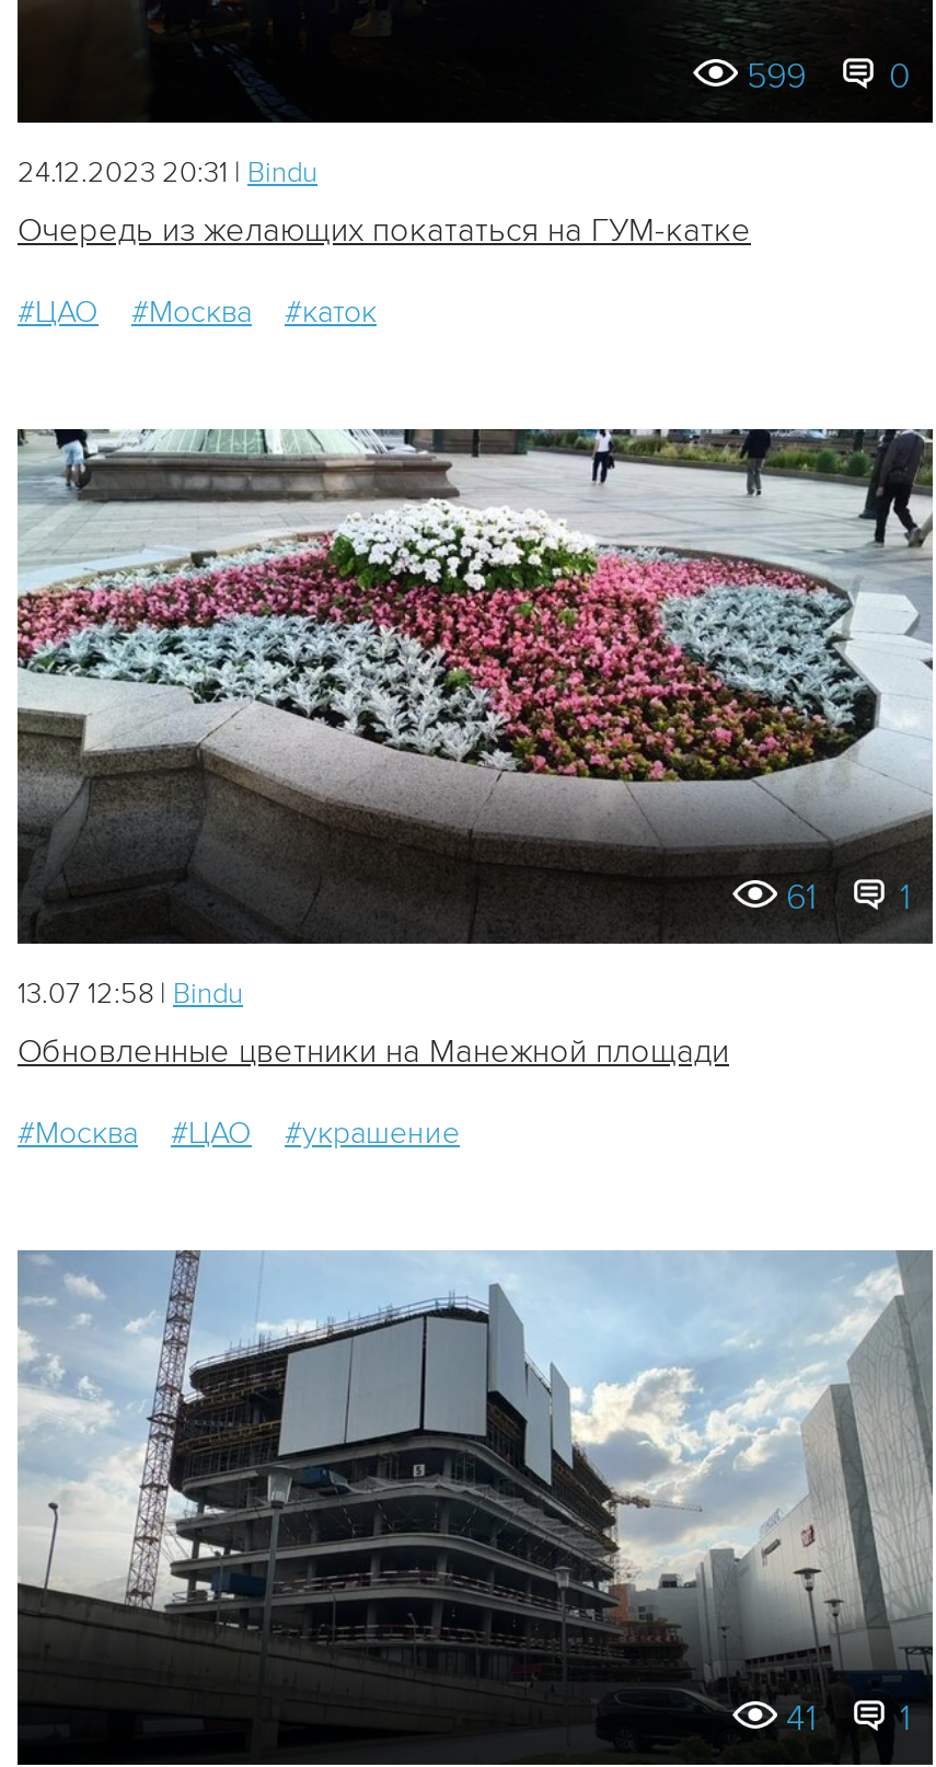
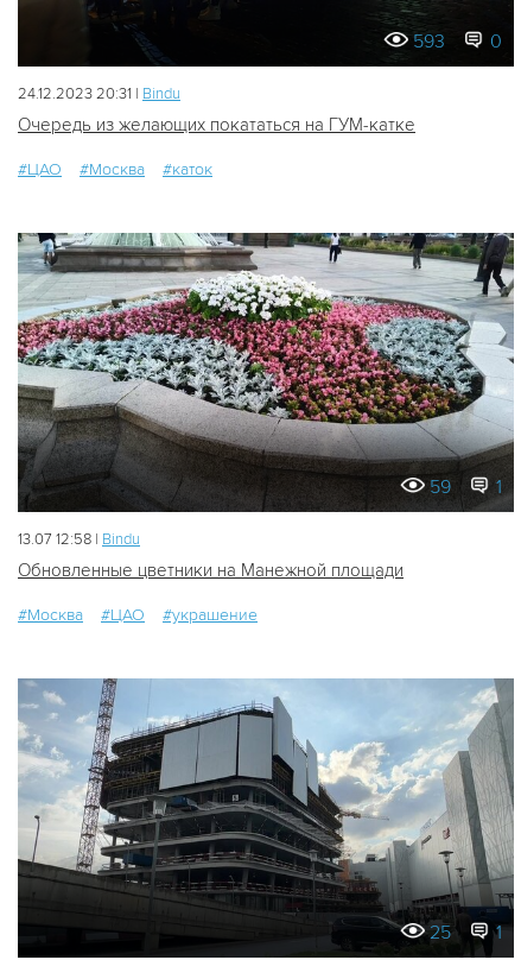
[747,55,911,99] 599 0 -> [413,30,502,54] 593 0
[786,876,911,919] 61 1 -> [430,475,502,499] 59 1
[786,1696,817,1740] 41 -> [430,920,451,944] 25

